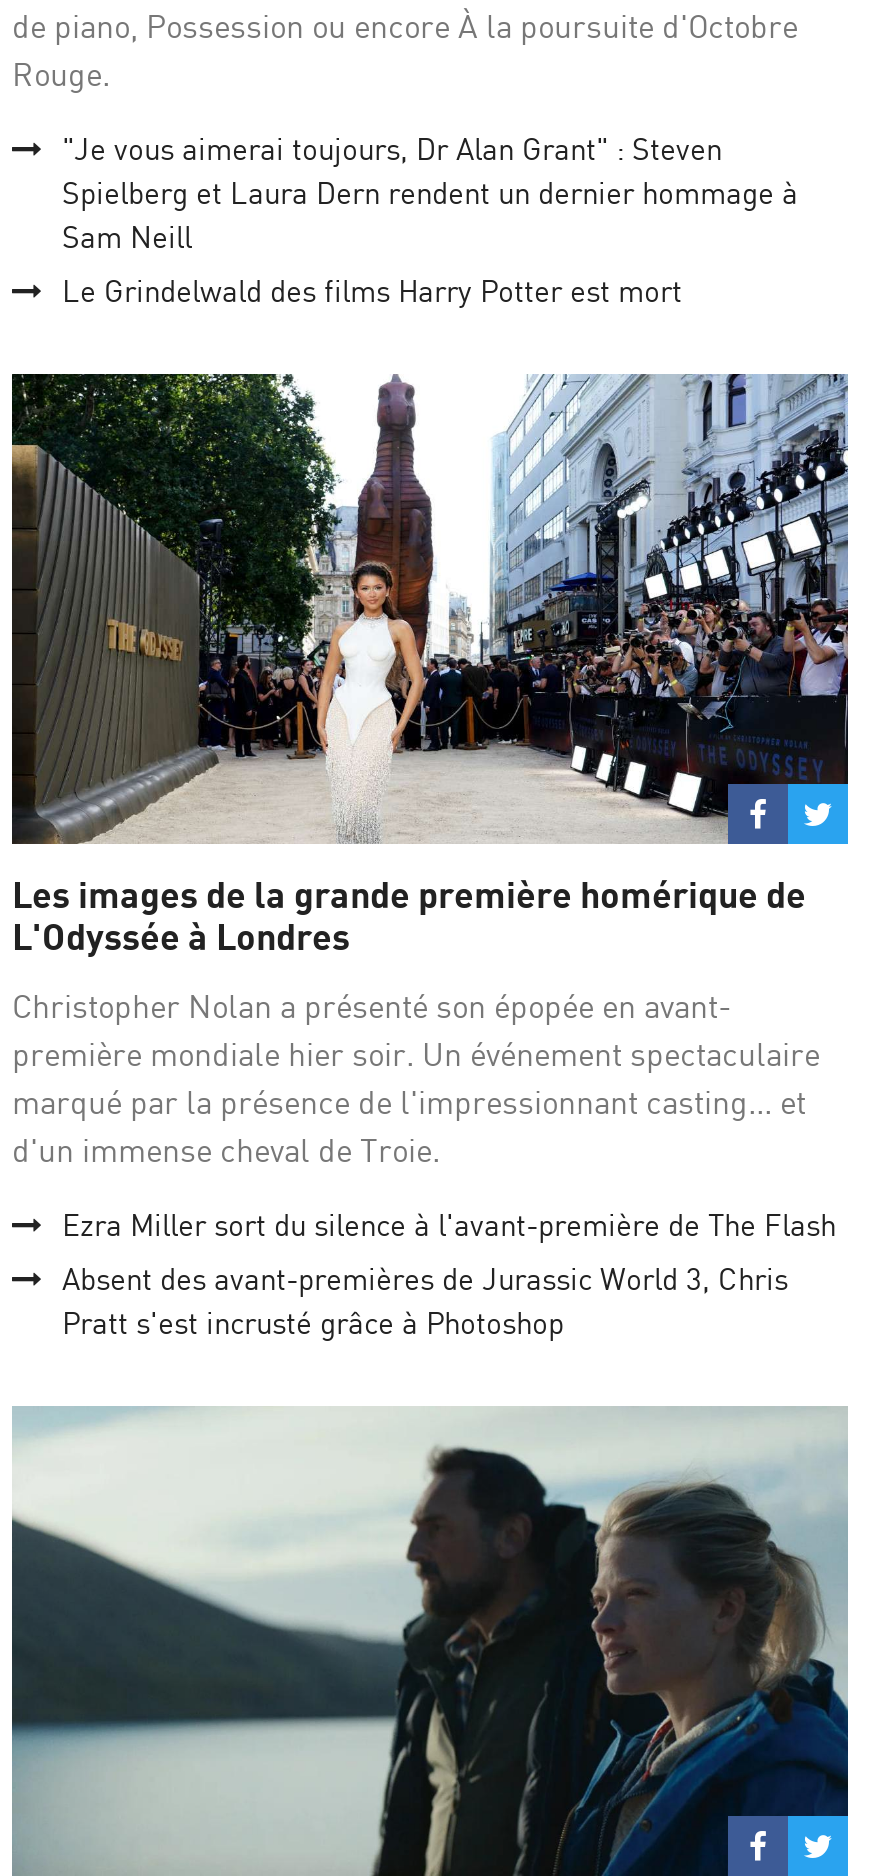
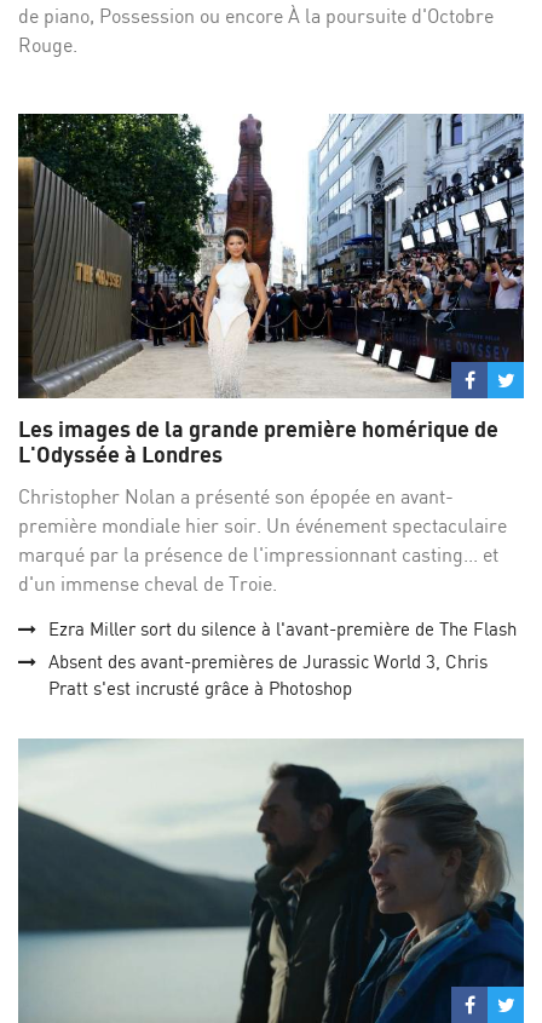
[62,130,798,310] "Je vous aimerai toujours, Dr Alan Grant" : Steven | Spielberg et Laura Dern rendent un dernier hommage à | Sam Neill | Le Grindelwald des films Harry Potter est mort -> none

